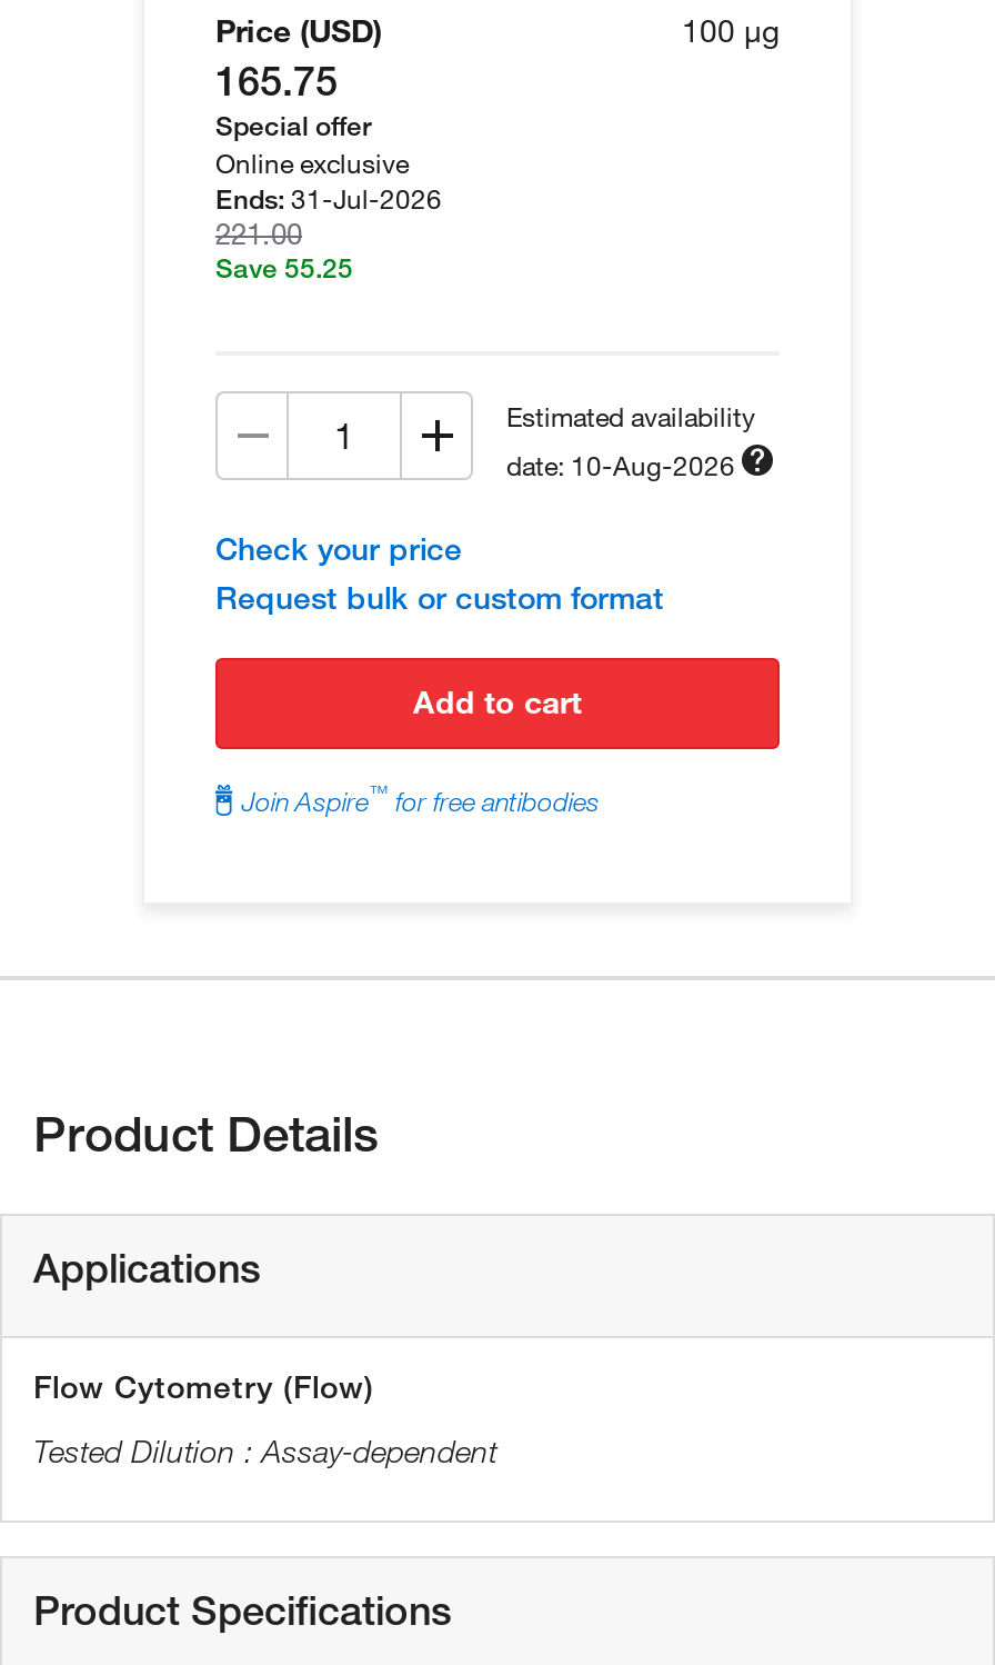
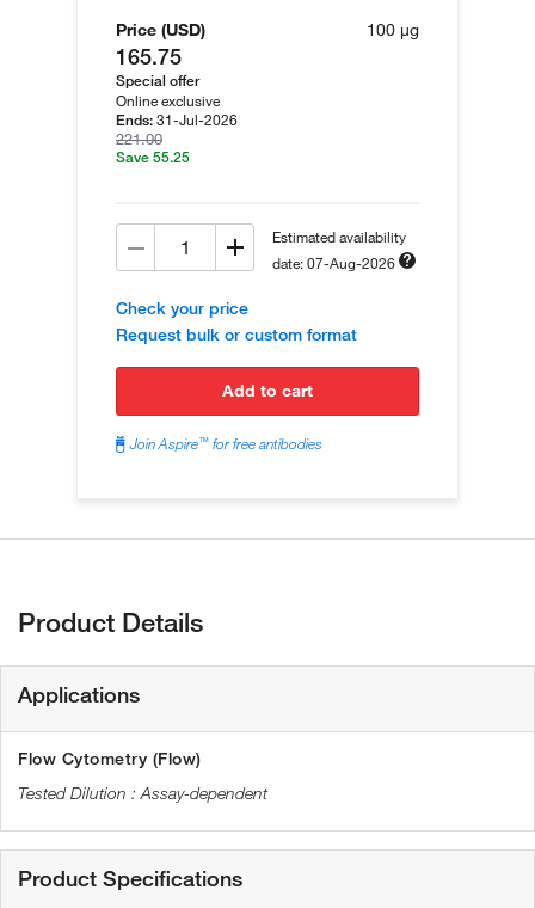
[506,447,735,482] date: 10-Aug-2026 -> [272,254,395,273] date: 07-Aug-2026

